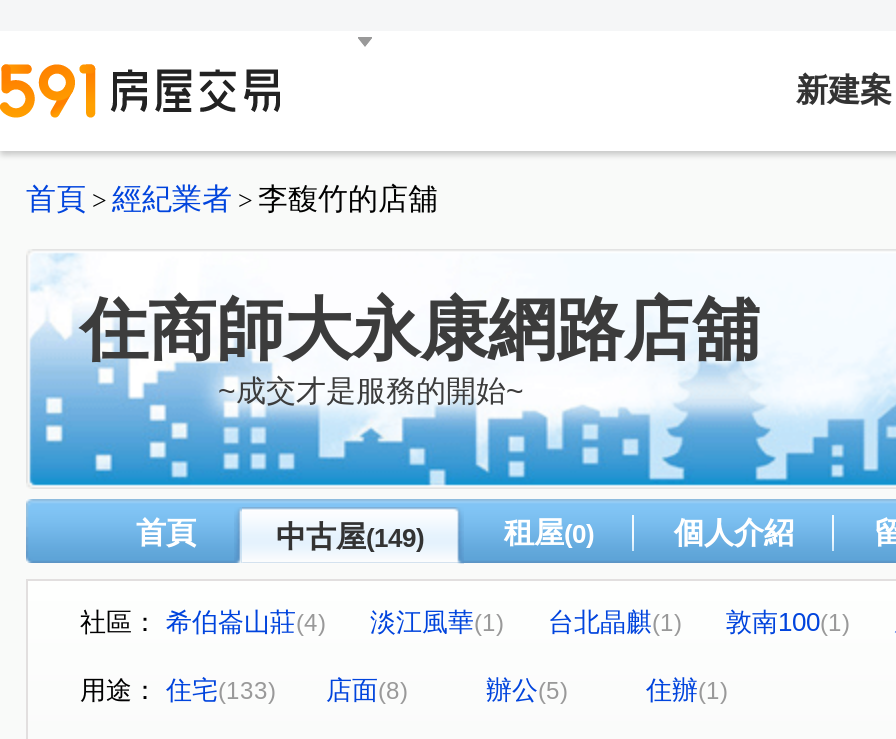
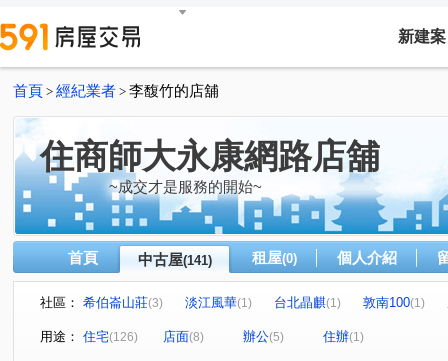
[276,519,424,553] 中古屋(149) -> [138,251,212,268] 中古屋(141)
[80,607,326,637] 社區： 希伯崙山莊(4) -> [40,295,163,310] 社區： 希伯崙山莊(3)
[80,675,408,705] 用途： 住宅(133) 店面(8) -> [40,329,204,344] 用途： 住宅(126) 店面(8)

